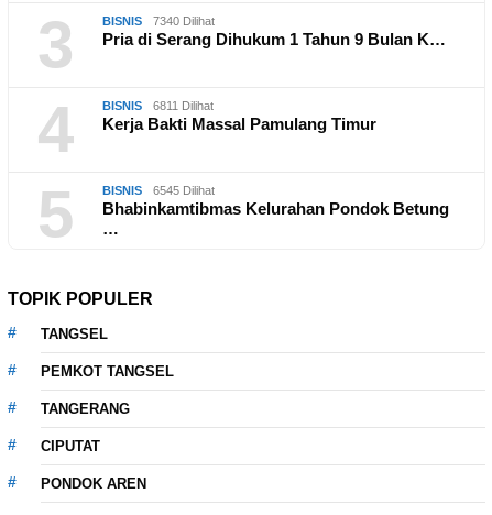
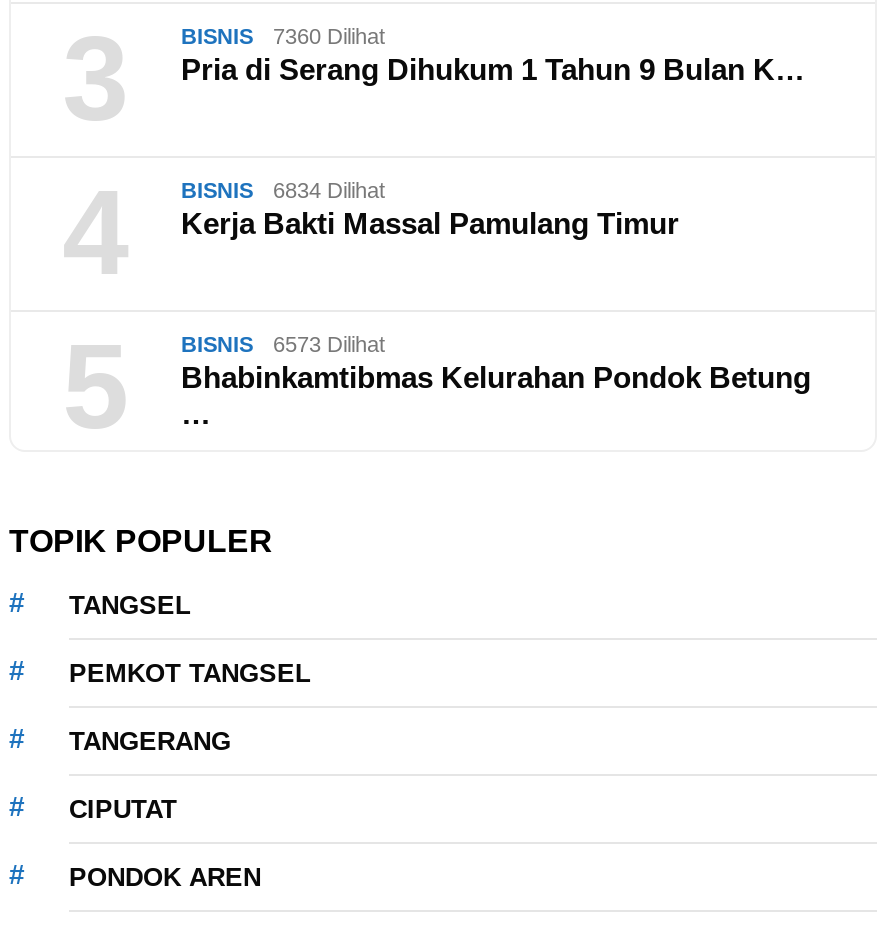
[102,14,215,27] BISNIS 7340 Dilihat -> [181,25,385,49] BISNIS 7360 Dilihat
[102,99,214,112] BISNIS 6811 Dilihat -> [181,179,385,203] BISNIS 6834 Dilihat
[102,184,215,197] BISNIS 6545 Dilihat -> [181,333,385,357] BISNIS 6573 Dilihat

